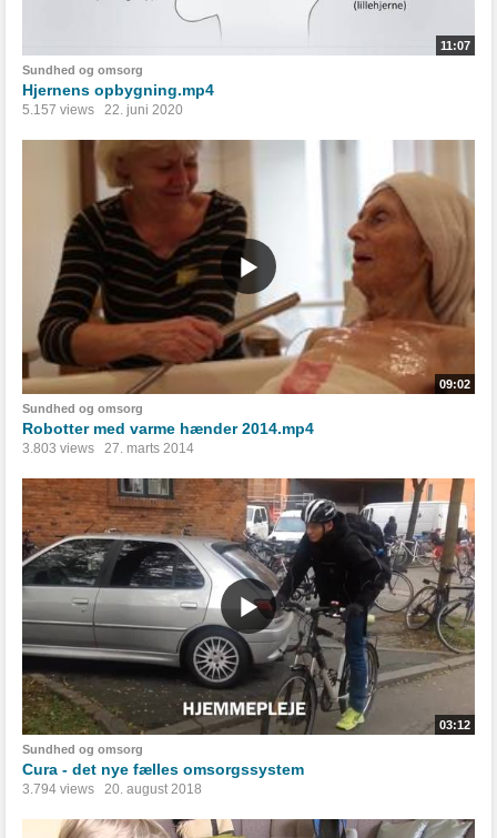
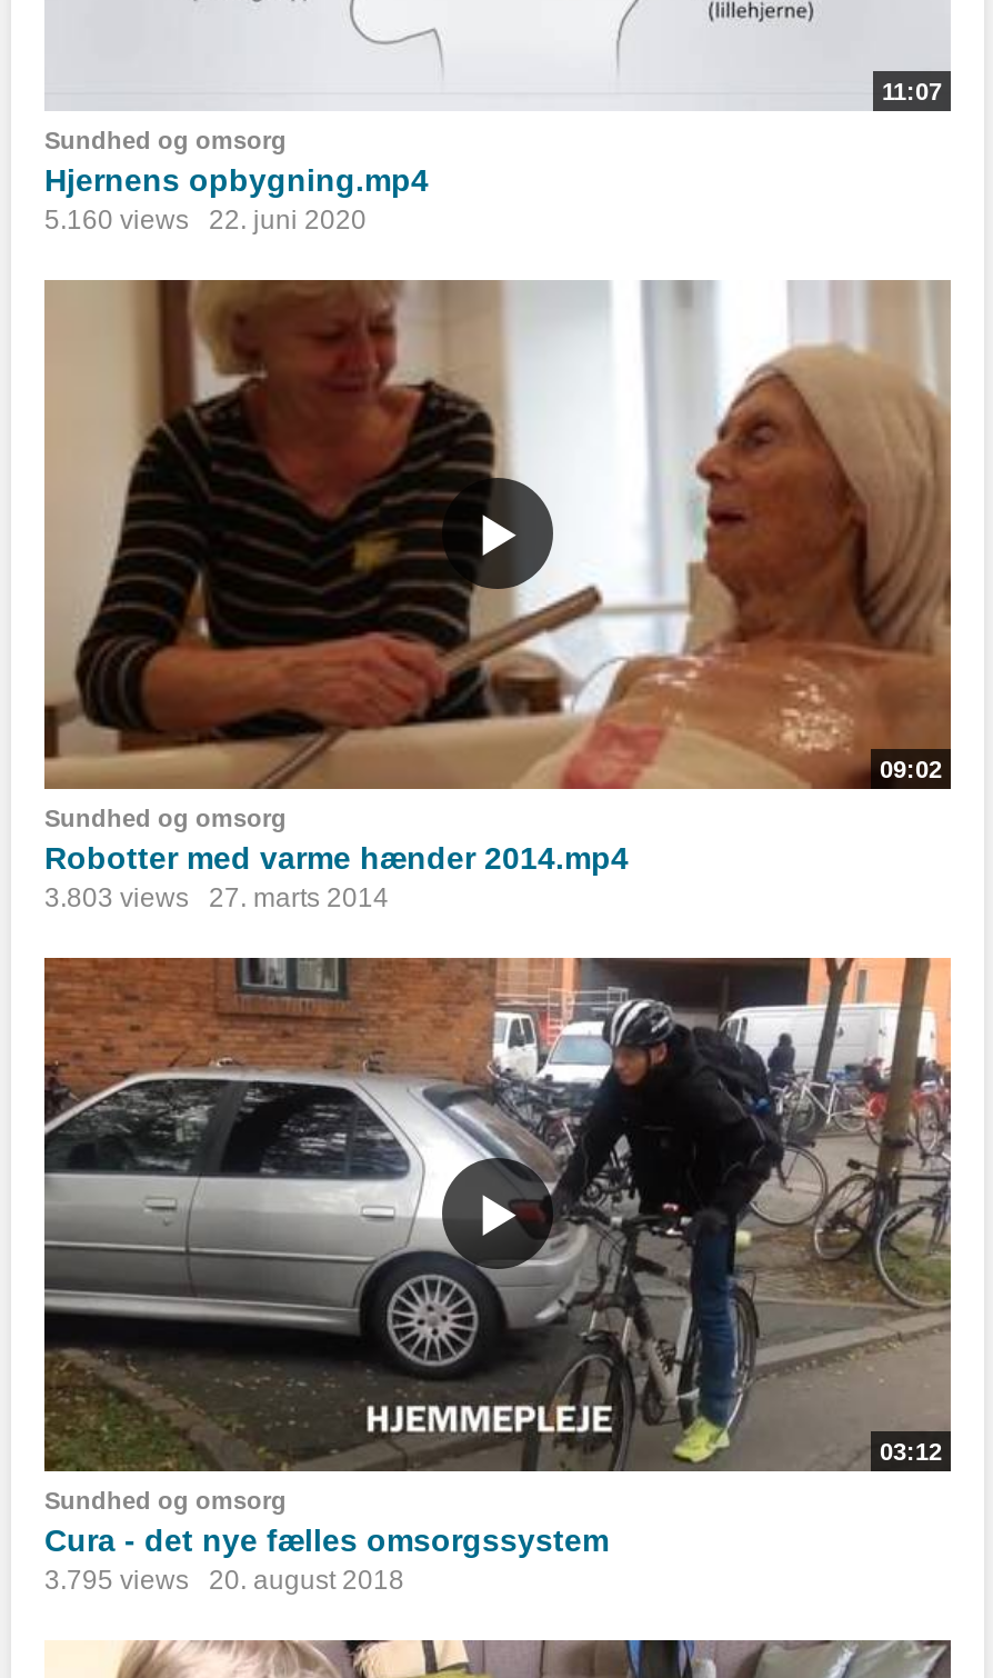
[22,102,183,117] 5.157 views 22. juni 2020 -> [44,204,367,235] 5.160 views 22. juni 2020
[22,781,202,797] 3.794 views 20. august 2018 -> [44,1565,404,1596] 3.795 views 20. august 2018

